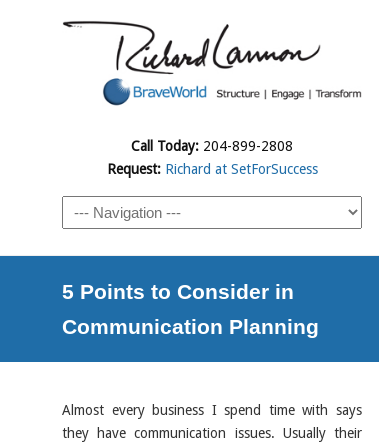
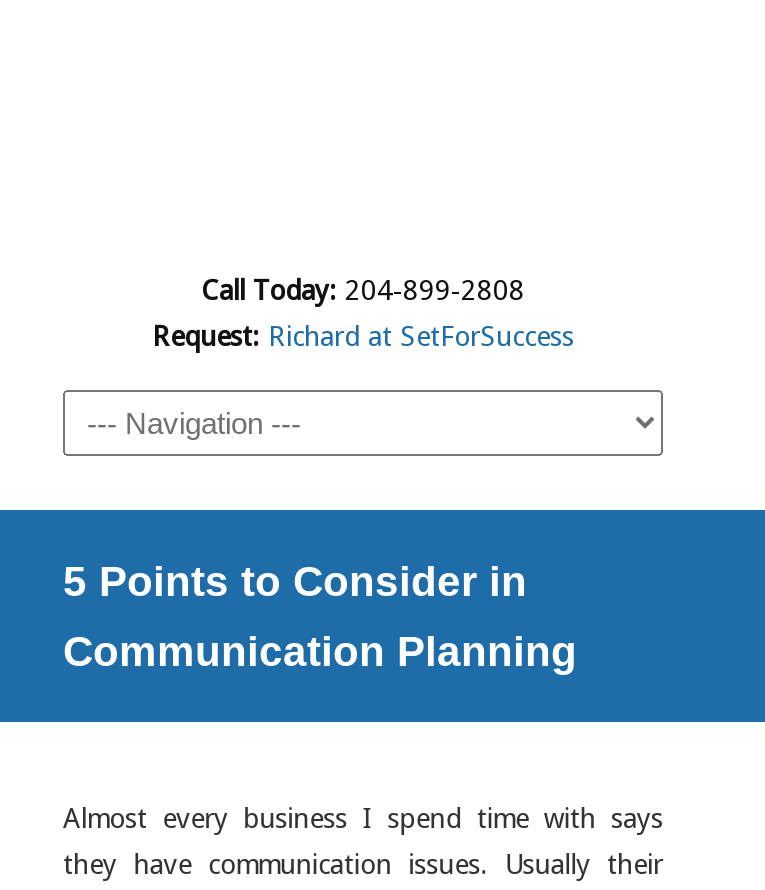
[62,20,362,106] [image] -> none

